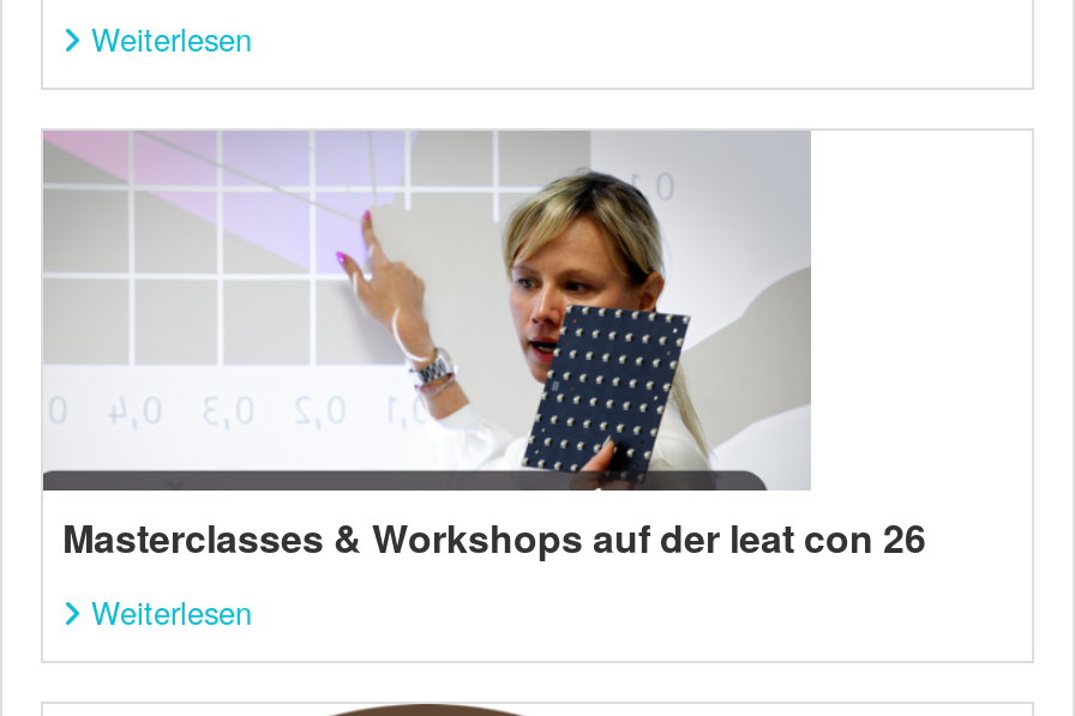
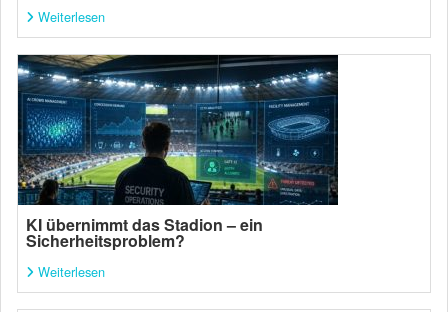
[43,131,926,564] [image] | Masterclasses & Workshops auf der leat con 26 -> [17,54,339,252] [image] | KI übernimmt das Stadion – ein | Sicherheitsproblem?

